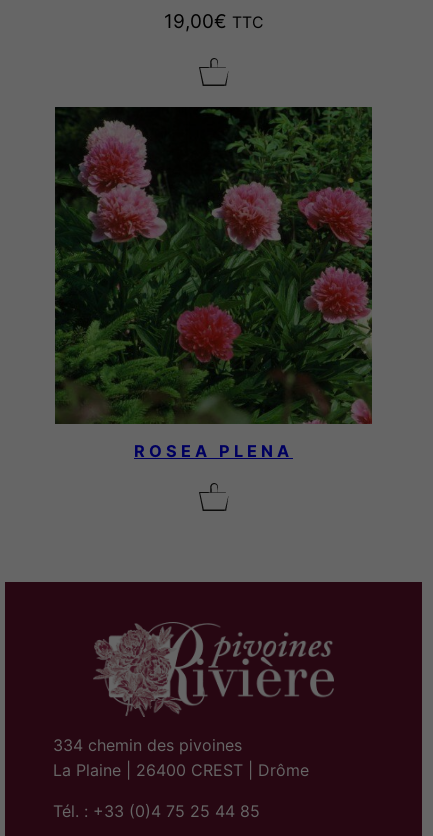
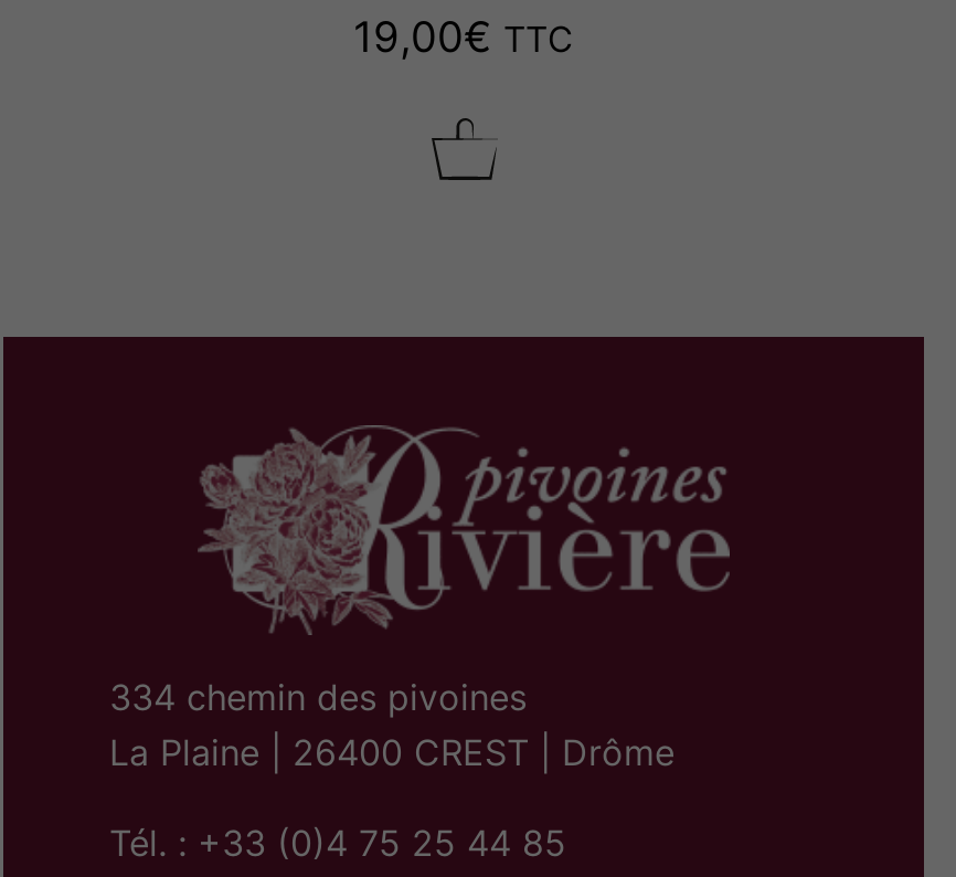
[54,106,373,461] [image] | ROSEA PLENA -> none

